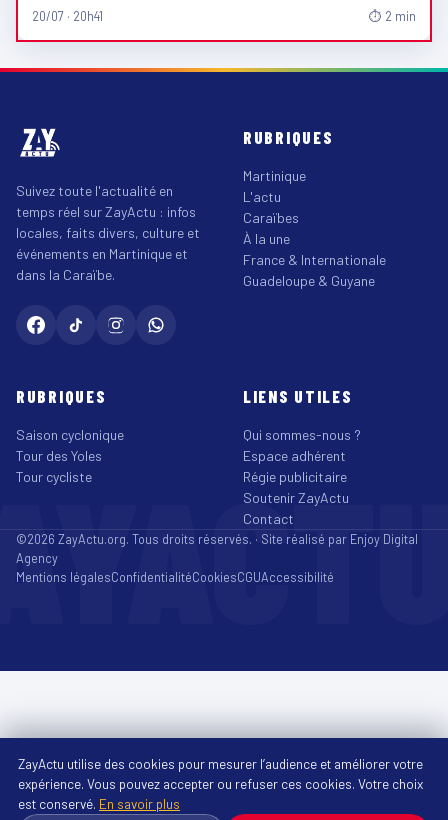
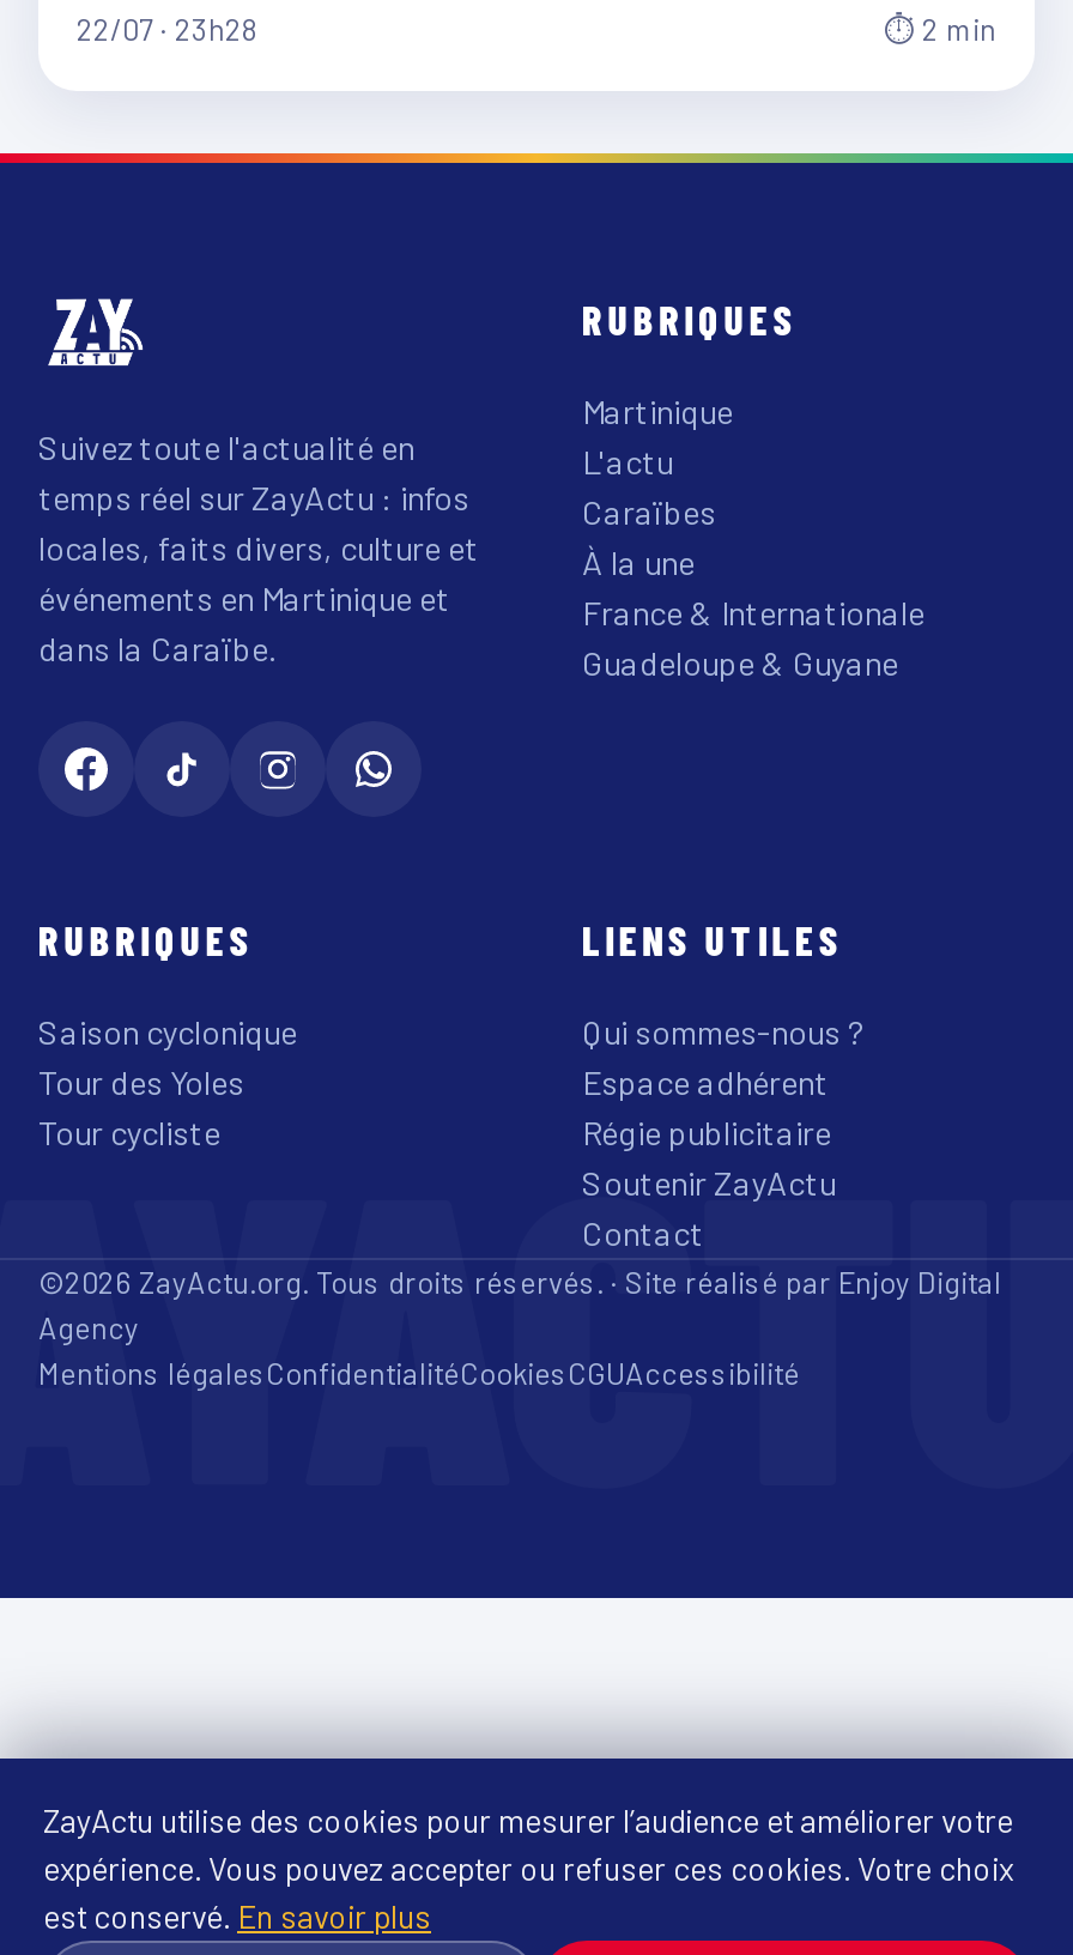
[32,8,103,24] 20/07 · 20h41 -> [77,10,259,49] 22/07 · 23h28

